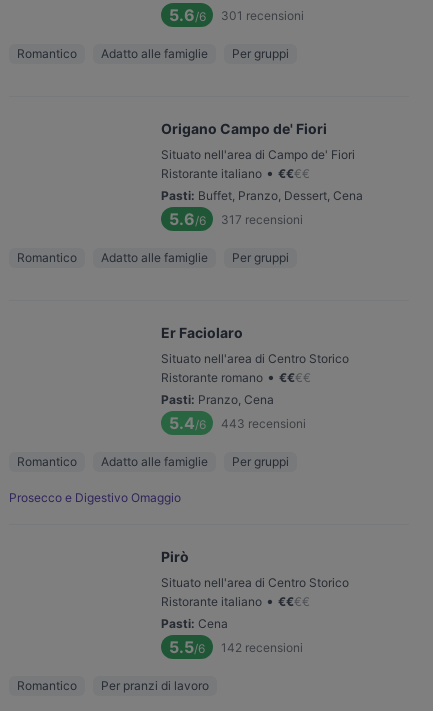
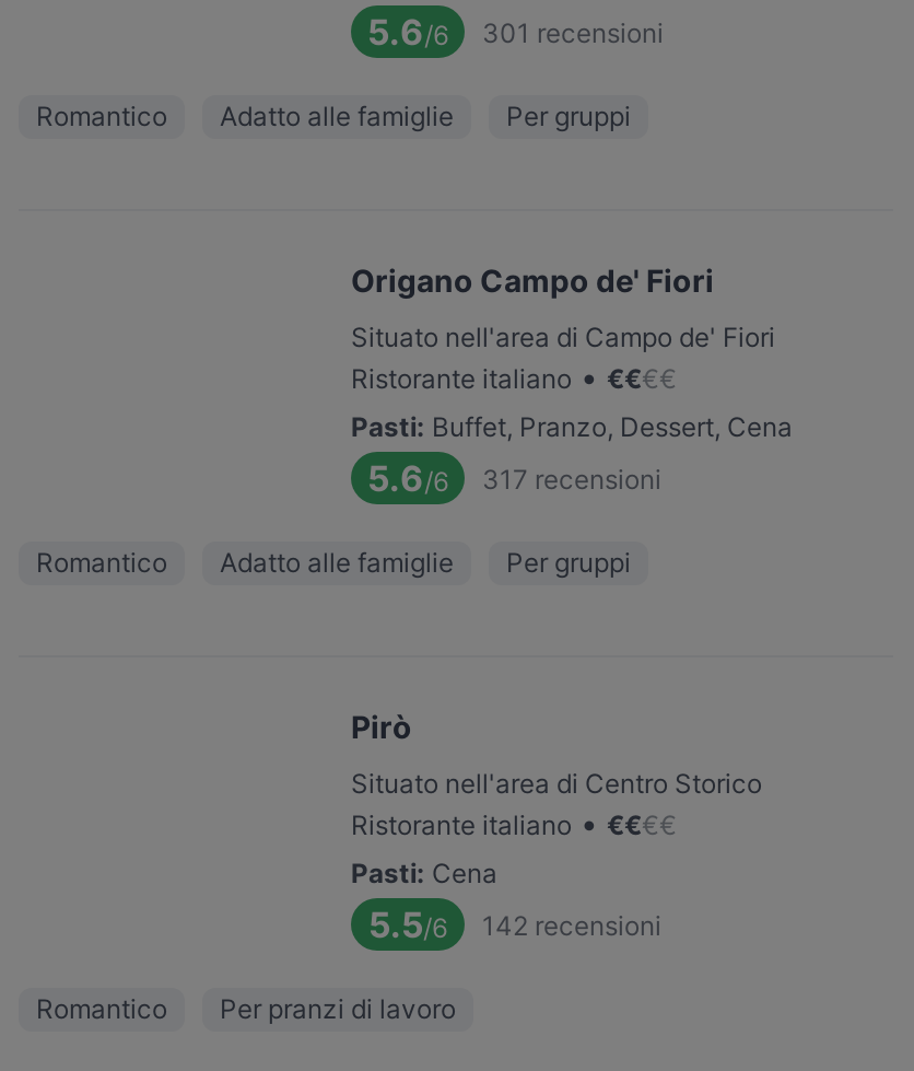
[9,324,349,505] Er Faciolaro | Situato nell'area di Centro Storico | Ristorante romano • €€€€ | Pasti: Pranzo, Cena | 5.4/6 | 443 recensioni | Romantico | Adatto alle famiglie | Per gruppi | Prosecco e Digestivo Omaggio -> none

